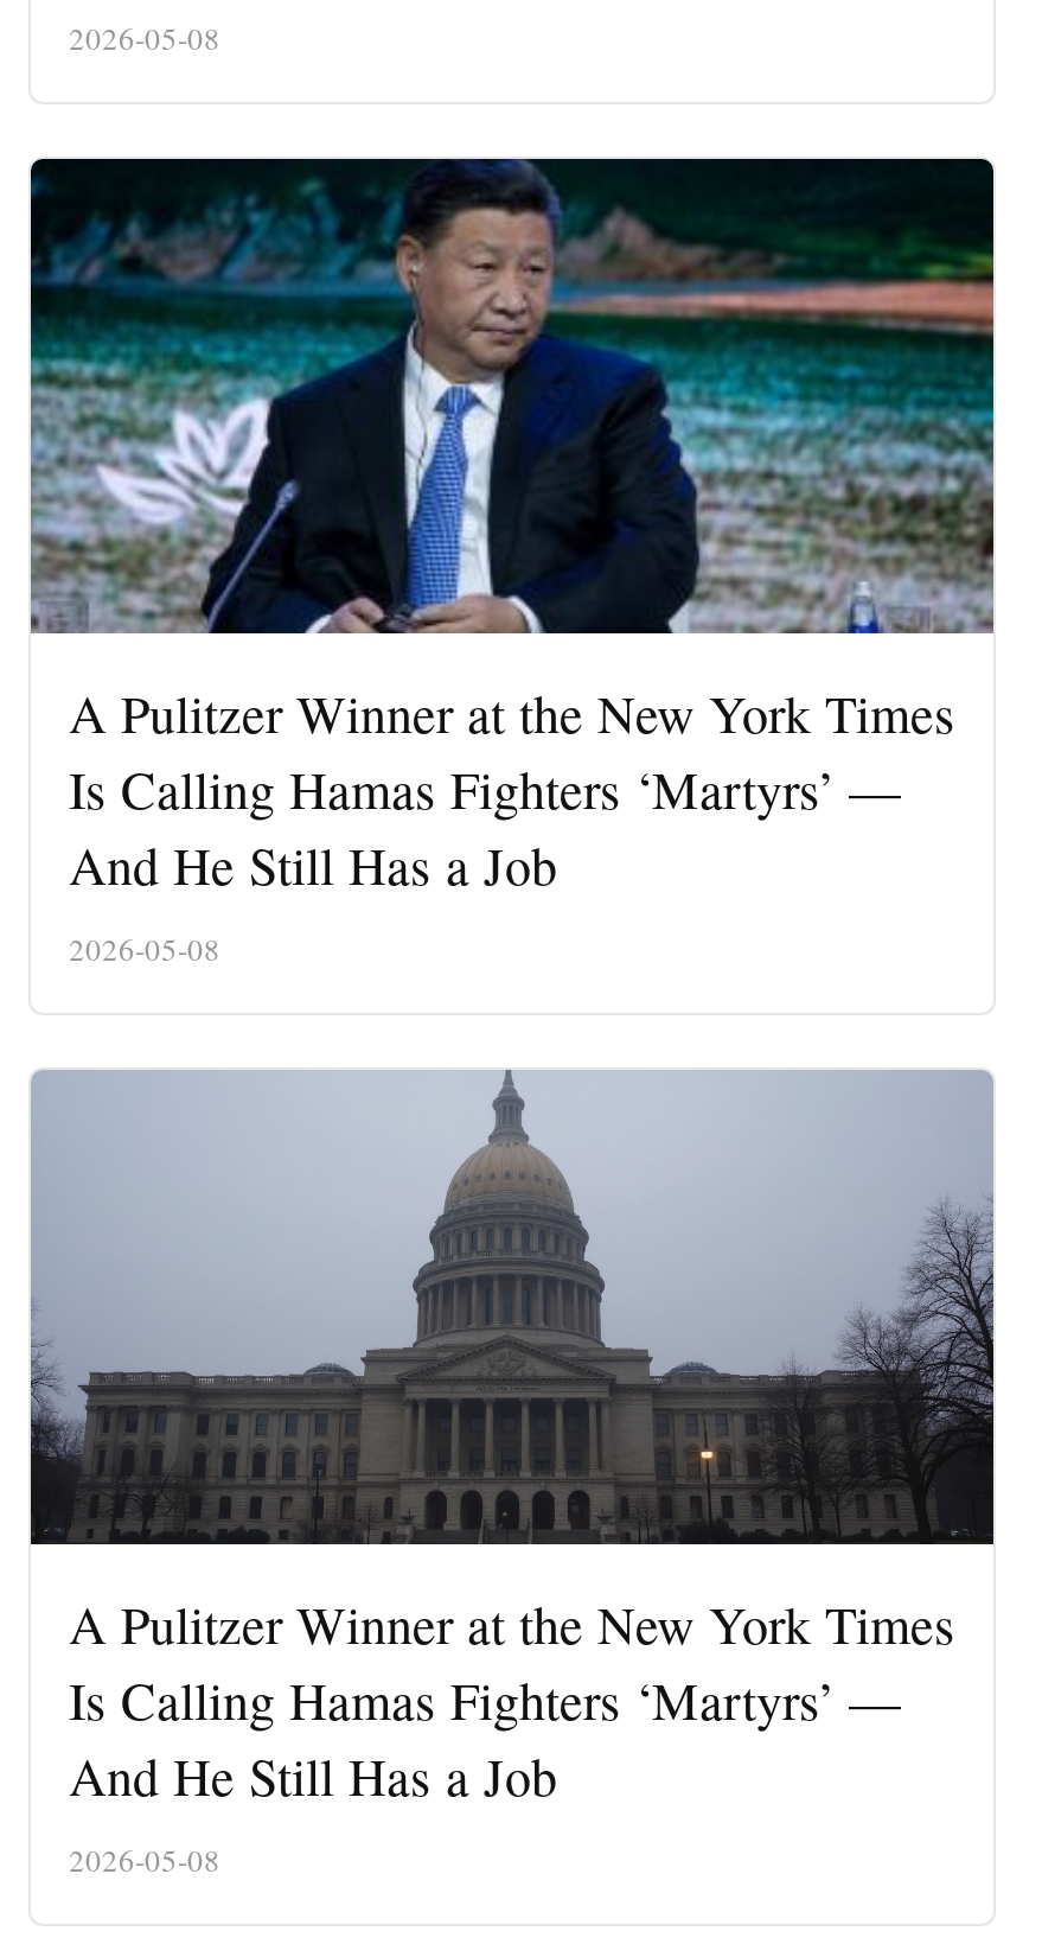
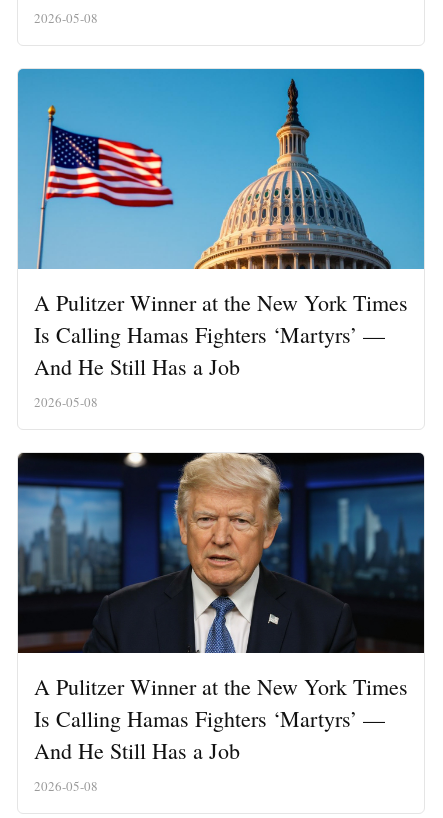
[28,157,996,636] [image] -> [17,68,425,270] [image]
[31,1070,993,1547] [image] -> [17,452,425,654] [image]

